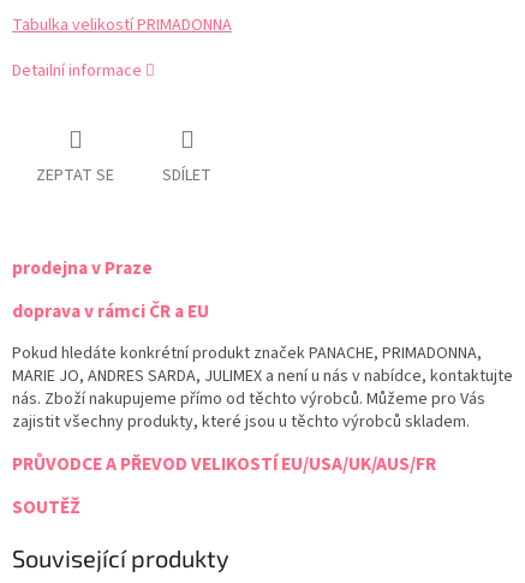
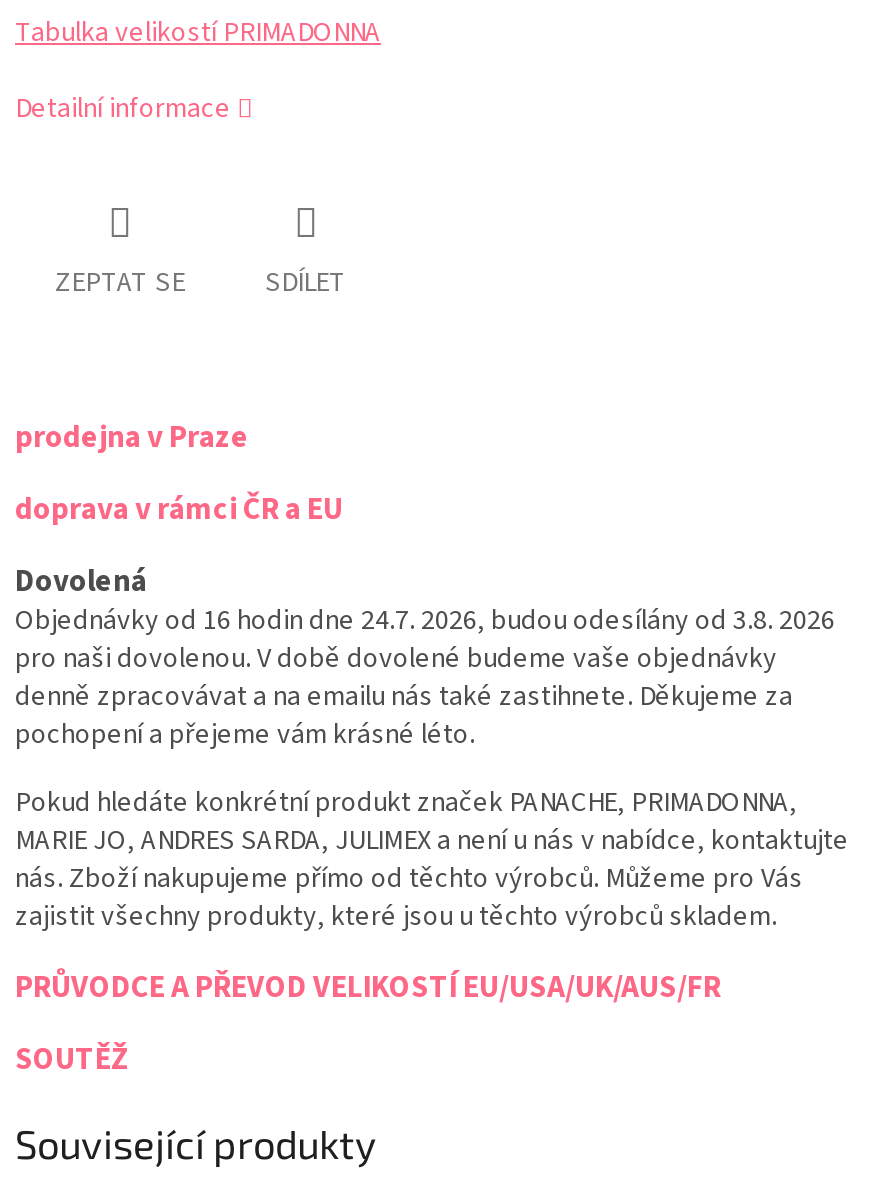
none -> [15,559,835,755] Dovolená | Objednávky od 16 hodin dne 24.7. 2026, budou odesílány od 3.8. 2026 | pro naši dovolenou. V době dovolené budeme vaše objednávky | denně zpracovávat a na emailu nás také zastihnete. Děkujeme za | pochopení a přejeme vám krásné léto.

